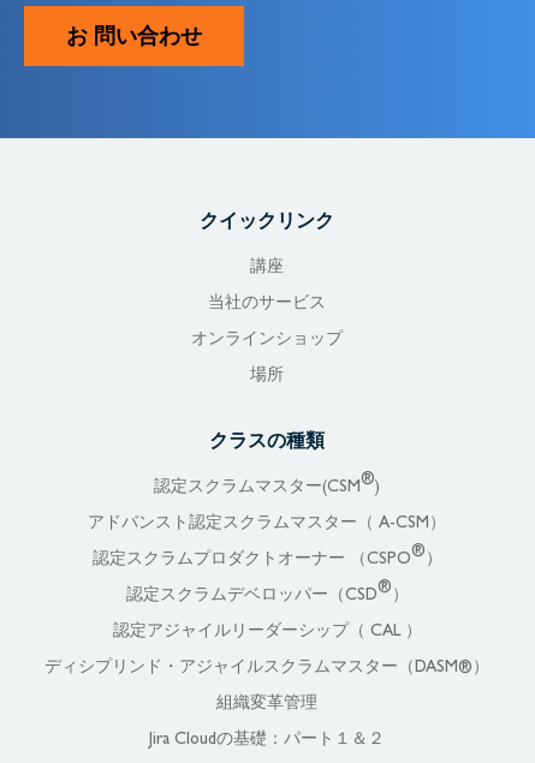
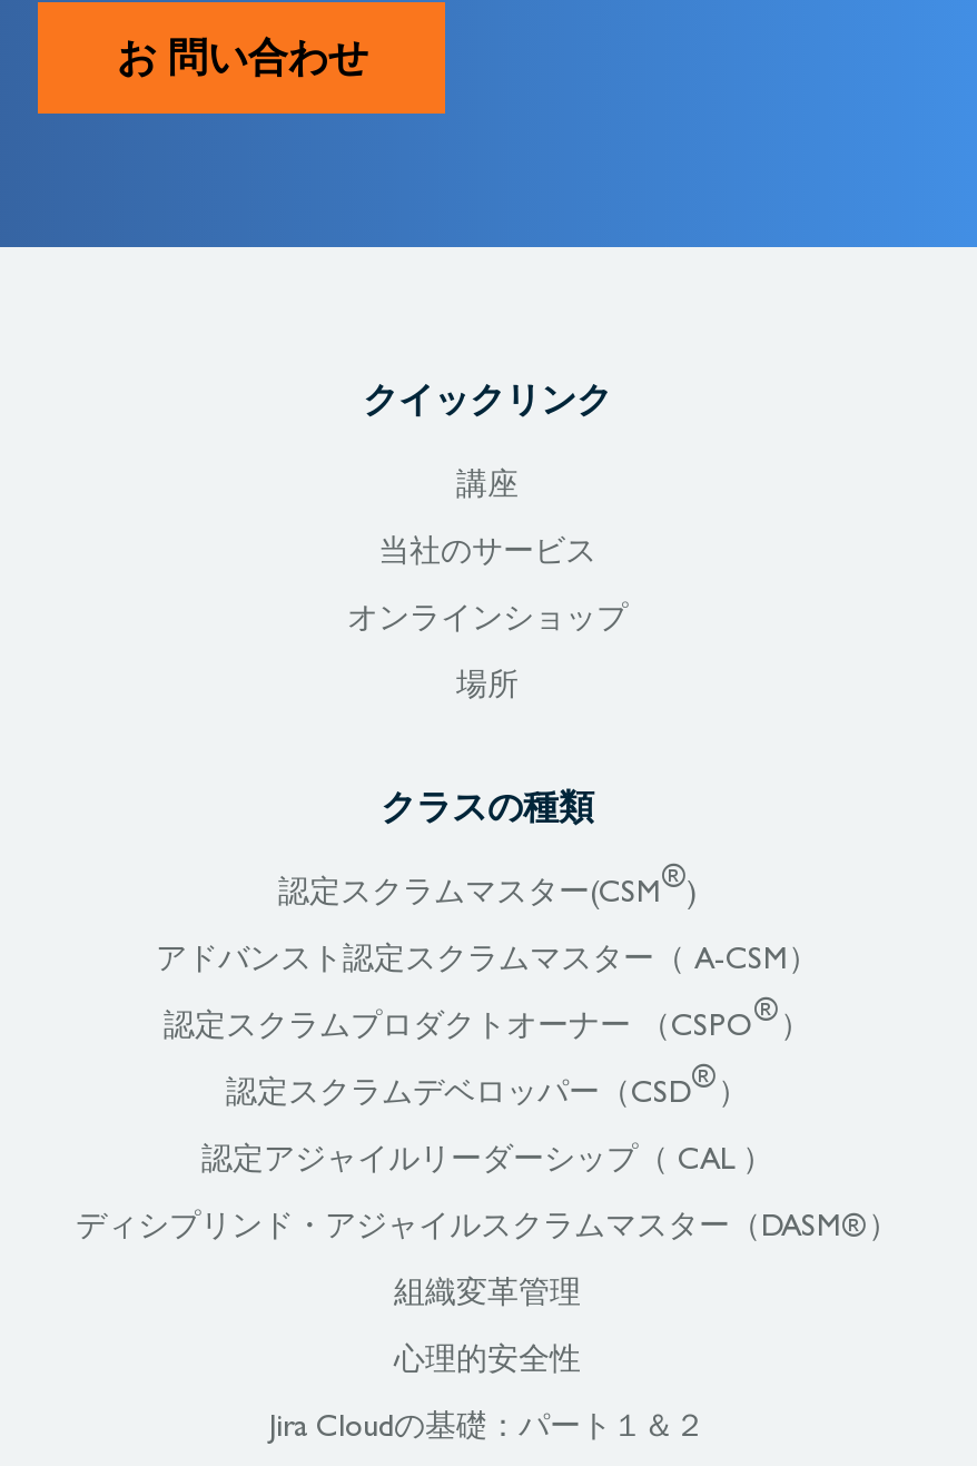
none -> [394,1347,581,1378] 心理的安全性

